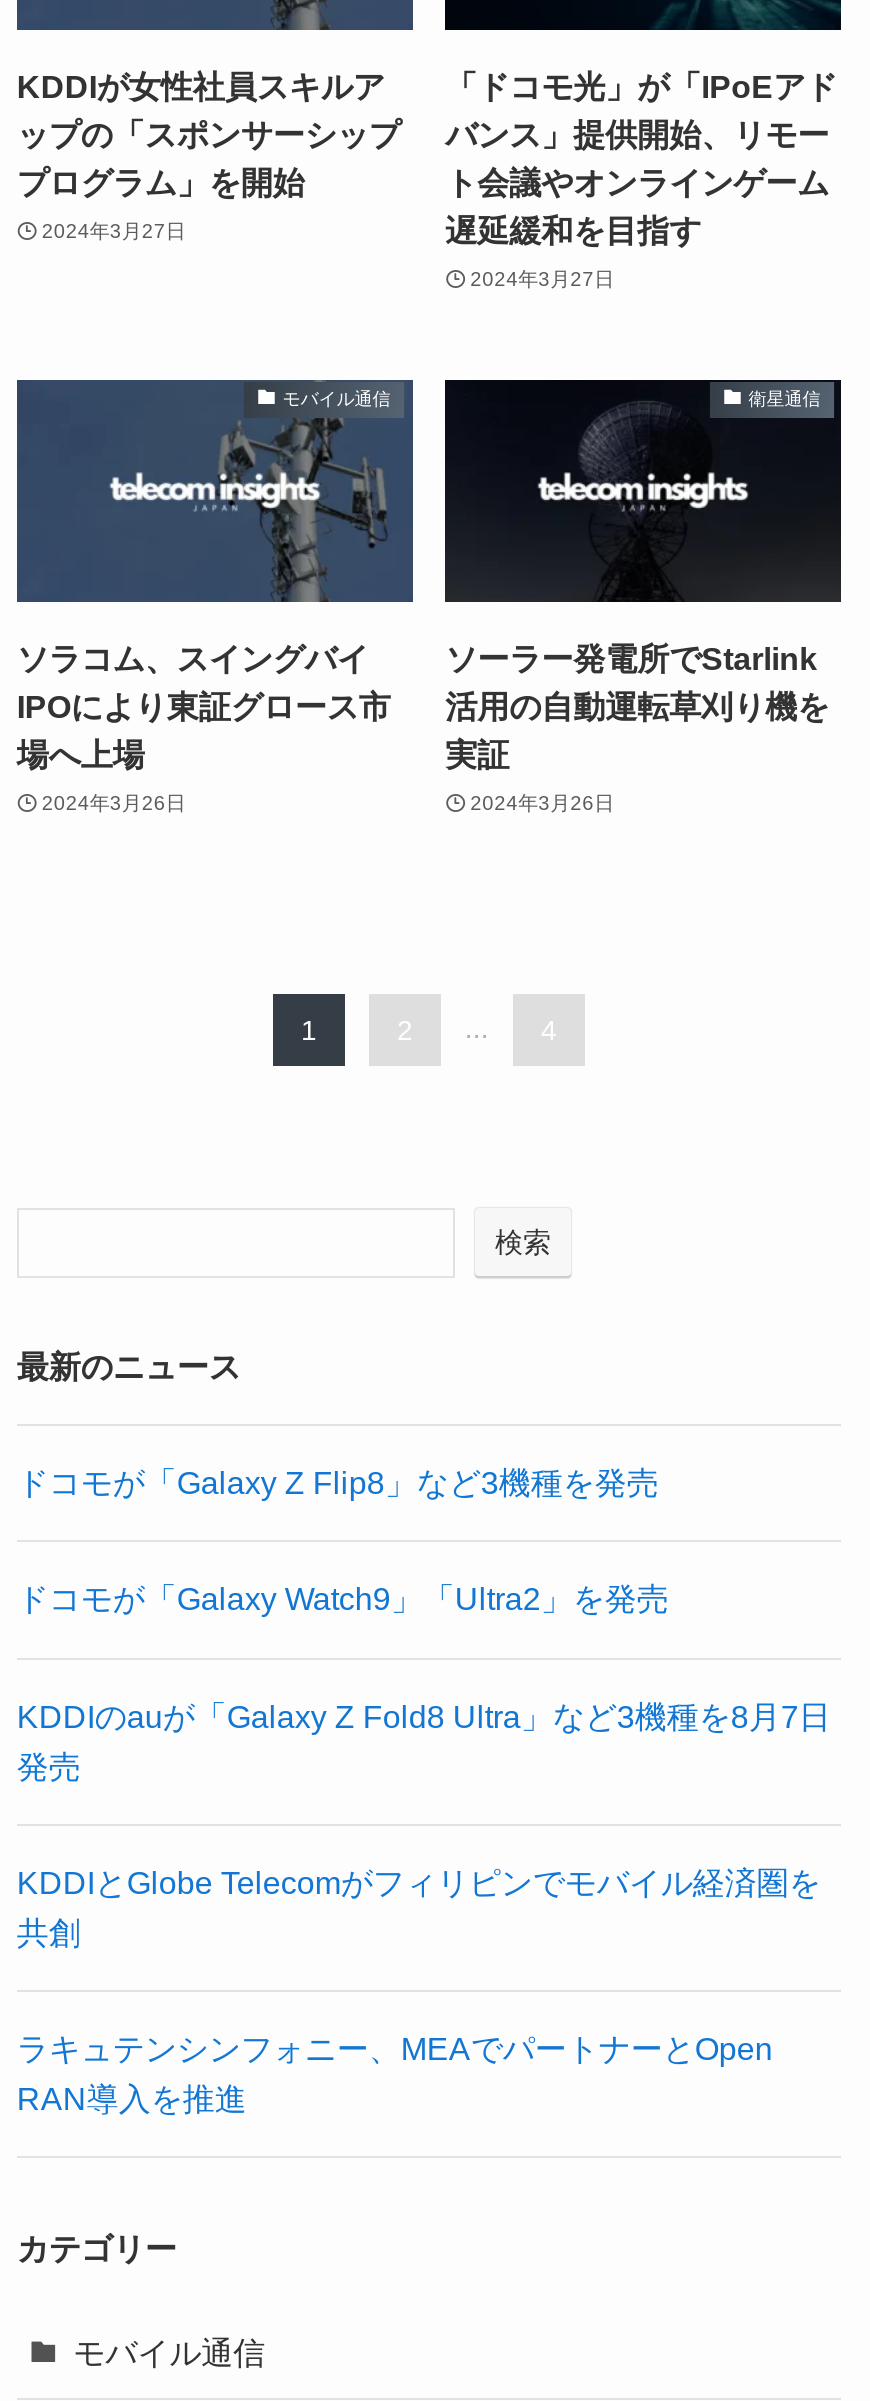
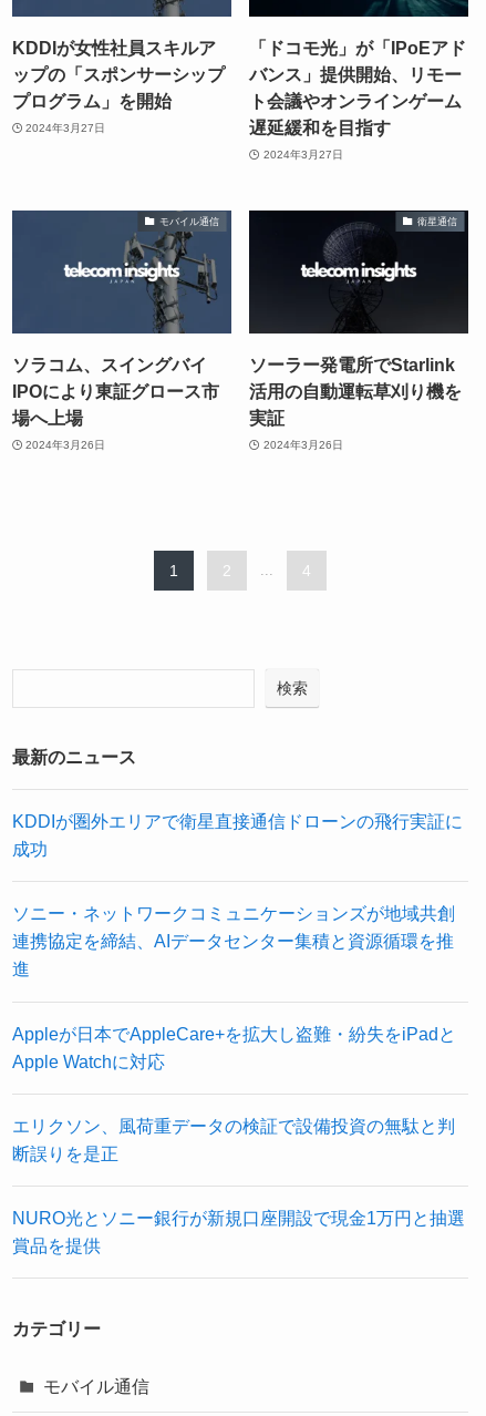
[17,1464,659,1500] ドコモが「Galaxy Z Flip8」など3機種を発売 -> [12,811,463,859] KDDIが圏外エリアで衛星直接通信ドローンの飛行実証に | 成功
[17,1581,669,1617] ドコモが「Galaxy Watch9」「Ultra2」を発売 -> [12,904,455,979] ソニー・ネットワークコミュニケーションズが地域共創 | 連携協定を締結、AIデータセンター集積と資源循環を推 | 進
[17,1697,831,1783] KDDIのauが「Galaxy Z Fold8 Ultra」など3機種を8月7日 | 発売 -> [12,1023,456,1071] Appleが日本でAppleCare+を拡大し盗難・紛失をiPadと | Apple Watchに対応
[17,1864,821,1950] KDDIとGlobe Telecomがフィリピンでモバイル経済圏を | 共創 -> [12,1116,455,1163] エリクソン、風荷重データの検証で設備投資の無駄と判 | 断誤りを是正
[17,2030,773,2116] ラキュテンシンフォニー、MEAでパートナーとOpen | RAN導入を推進 -> [12,1208,465,1256] NURO光とソニー銀行が新規口座開設で現金1万円と抽選 | 賞品を提供

